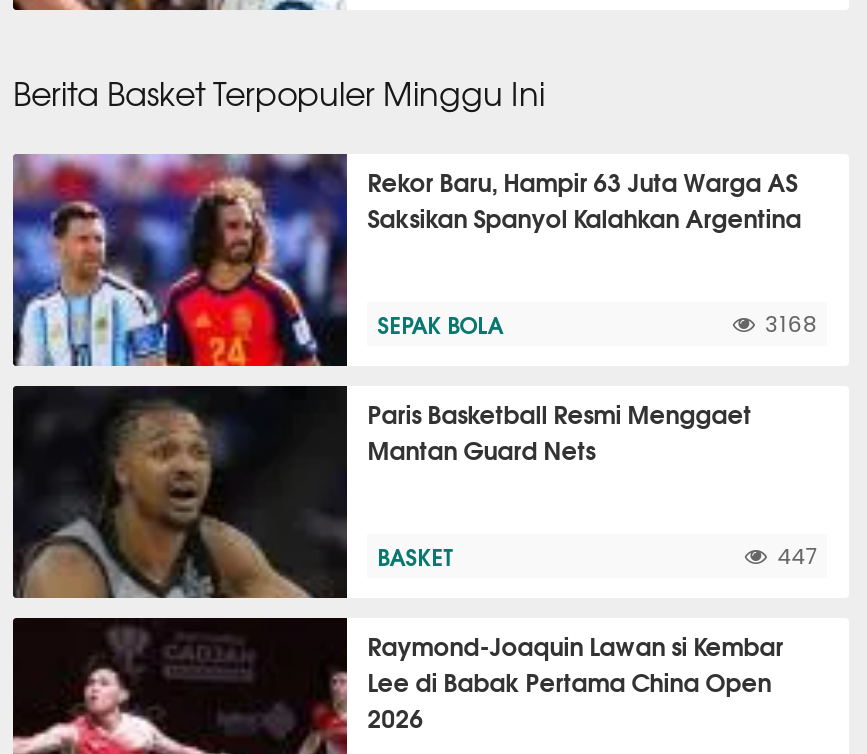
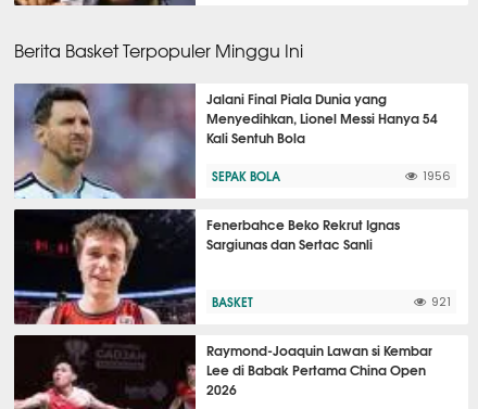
[11,154,801,368] [image] | Rekor Baru, Hampir 63 Juta Warga AS | Saksikan Spanyol Kalahkan Argentina -> [14,84,438,200] [image] | Jalani Final Piala Dunia yang | Menyedihkan, Lionel Messi Hanya 54 | Kali Sentuh Bola
[765,314,817,336] 3168 -> [423,170,451,182] 1956
[13,388,751,600] [image] | Paris Basketball Resmi Menggaet | Mantan Guard Nets -> [13,209,400,325] [image] | Fenerbahce Beko Rekrut Ignas | Sargiunas dan Sertac Sanli
[777,546,817,568] 447 -> [431,296,451,308] 921

